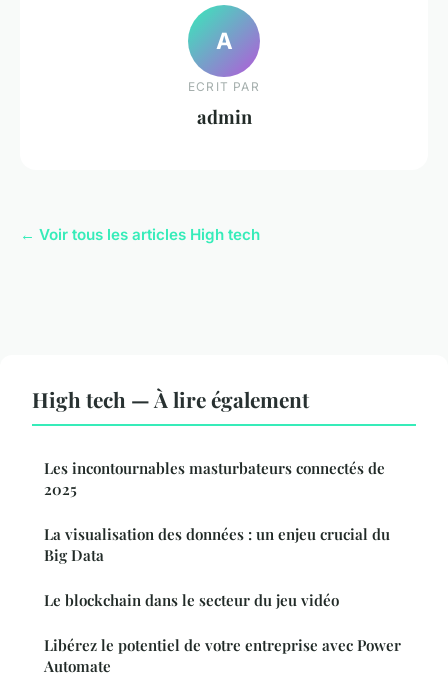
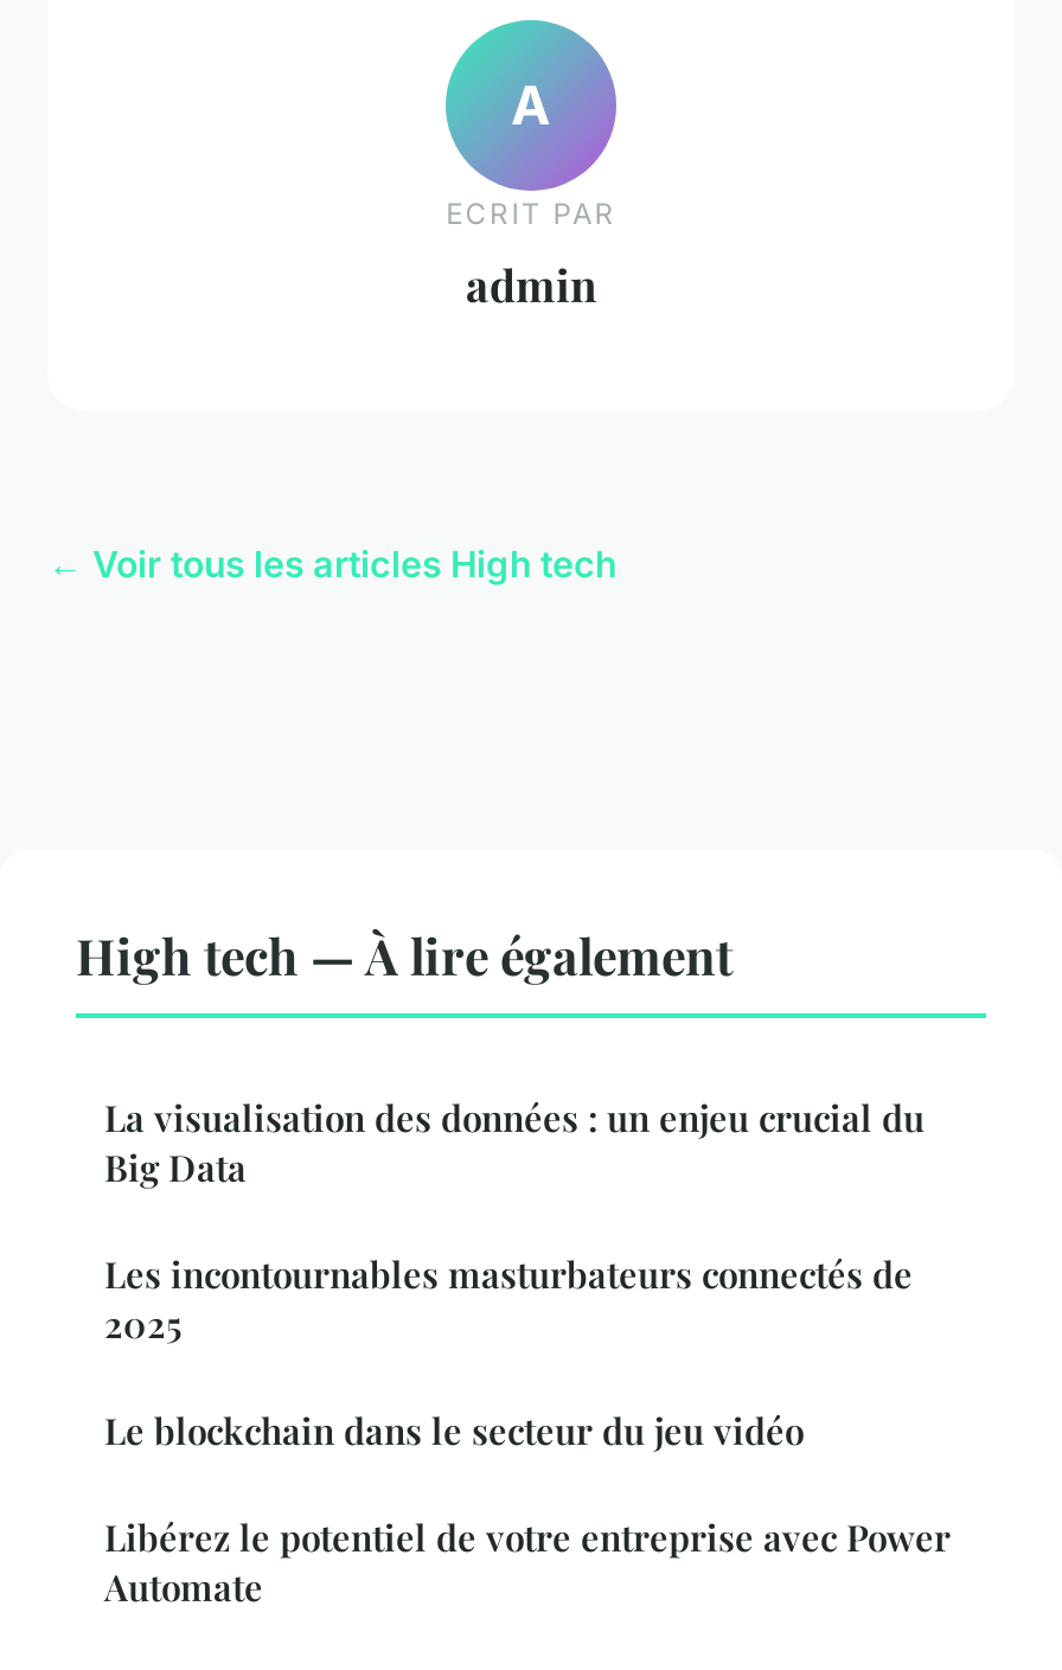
moved [44,458,385,499] -> [104,1251,913,1348]: Les incontournables masturbateurs connectés de | 2025
moved [44,524,390,565] -> [104,1094,925,1192]: La visualisation des données : un enjeu crucial du | Big Data

